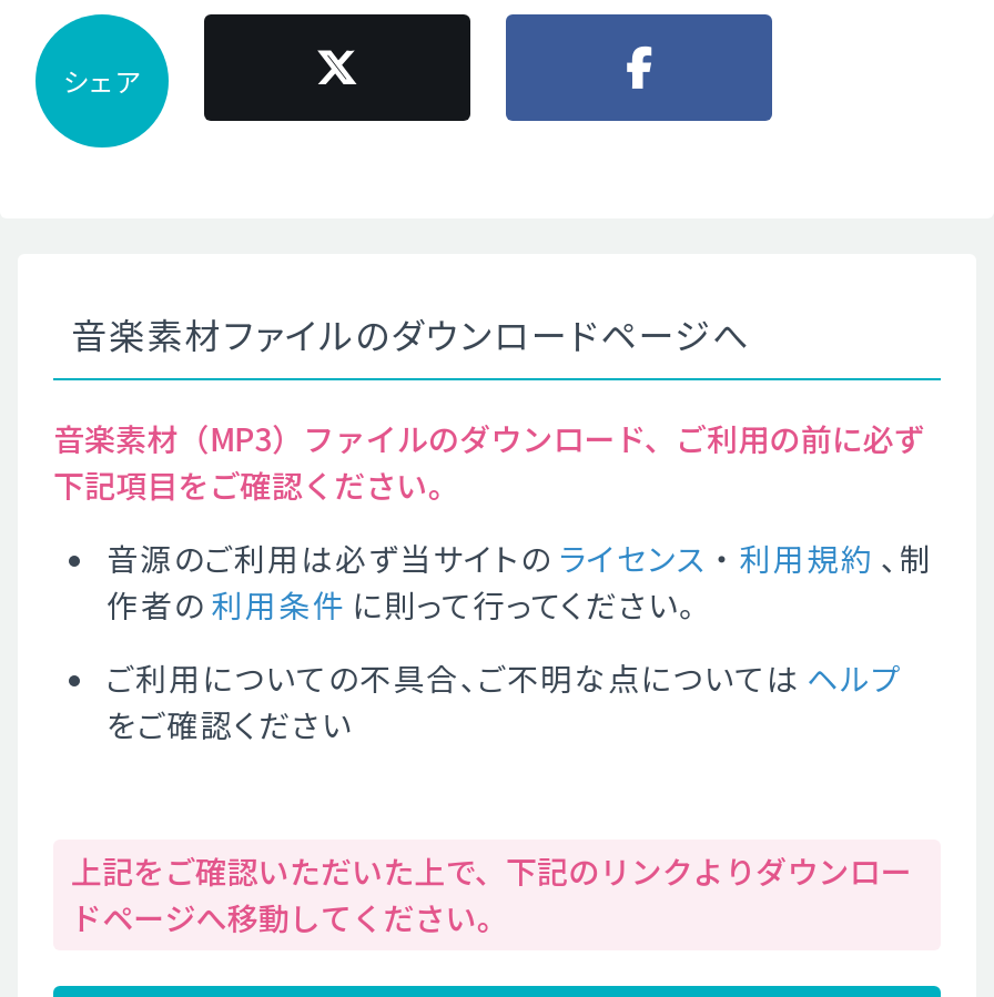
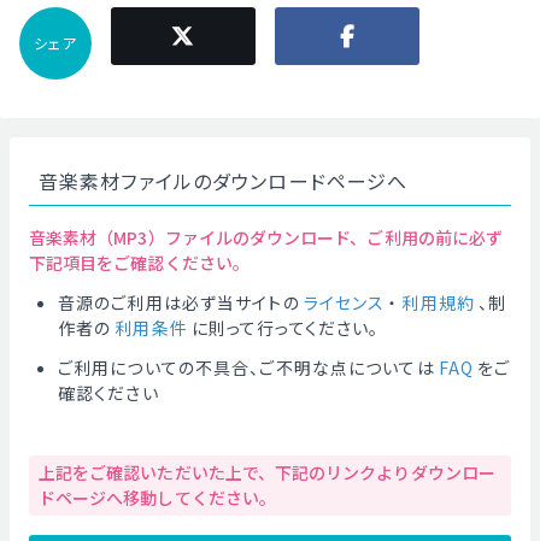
[106,655,903,746] ご利用についての不具合、ご不明な点については ヘルプ | をご確認ください -> [58,355,510,405] ご利用についての不具合、ご不明な点については FAQ をご | 確認ください

